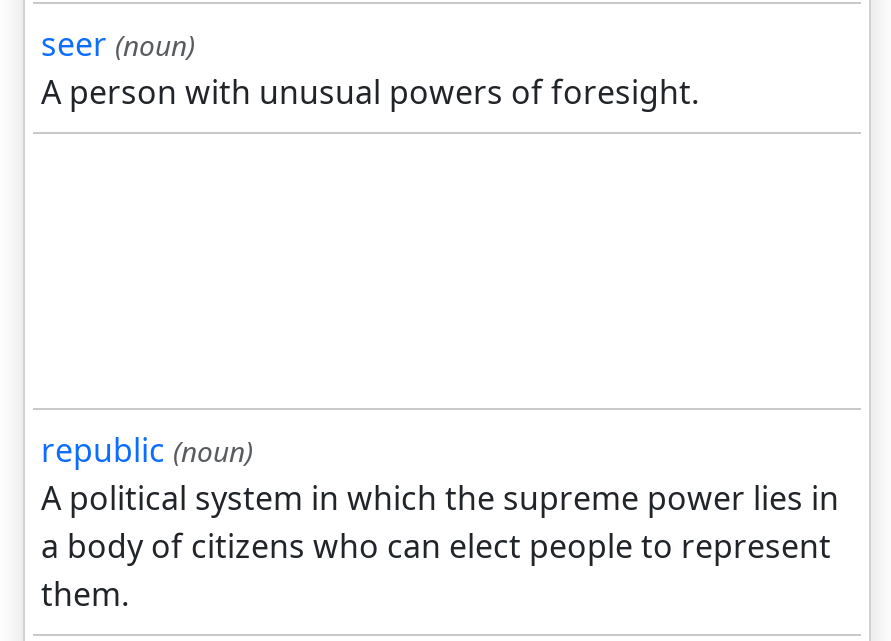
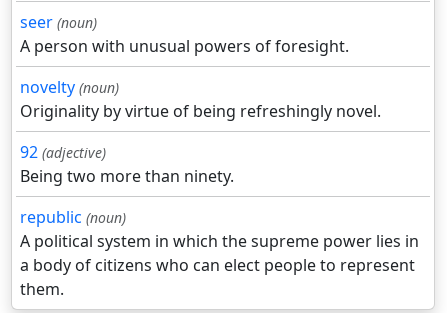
none -> [20,76,381,187] novelty (noun) | Originality by virtue of being refreshingly novel. | 92 (adjective) | Being two more than ninety.

